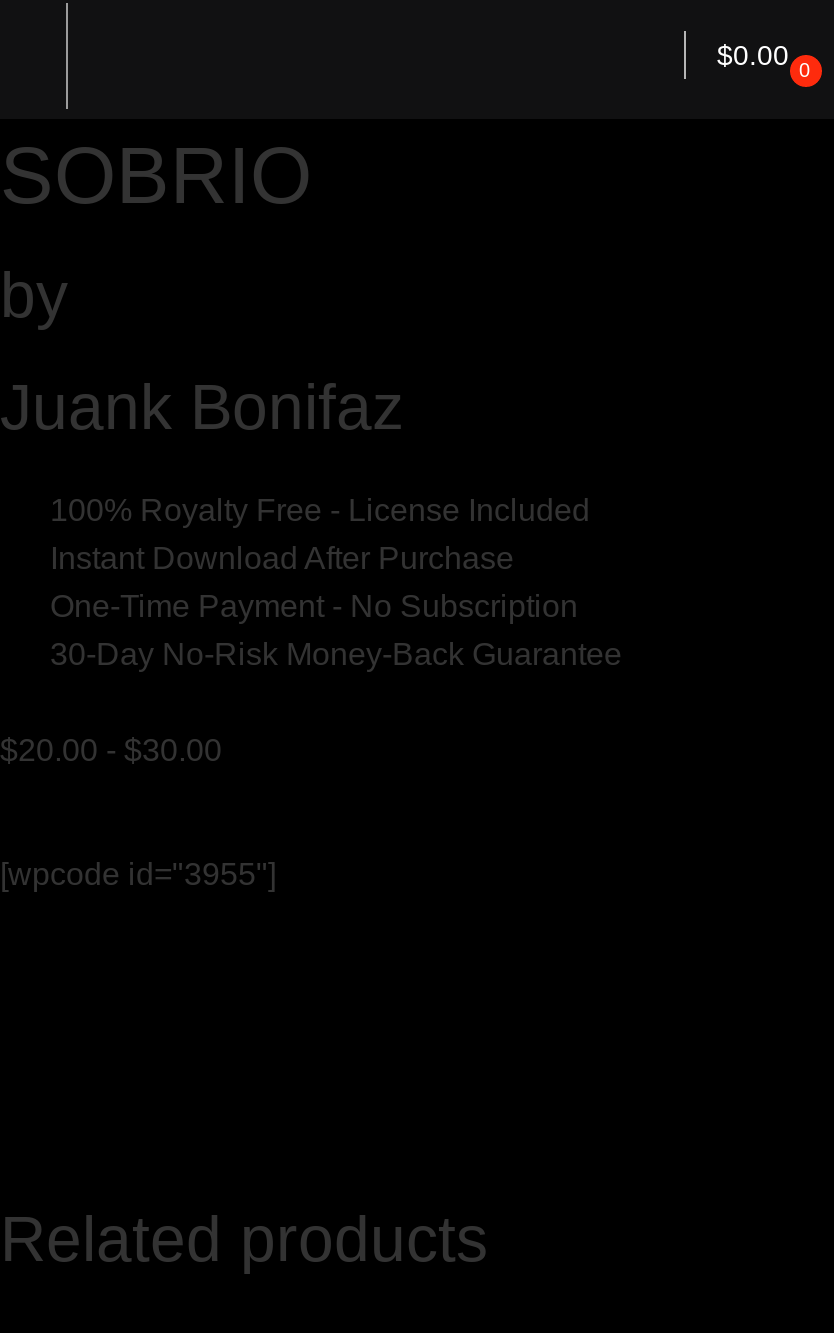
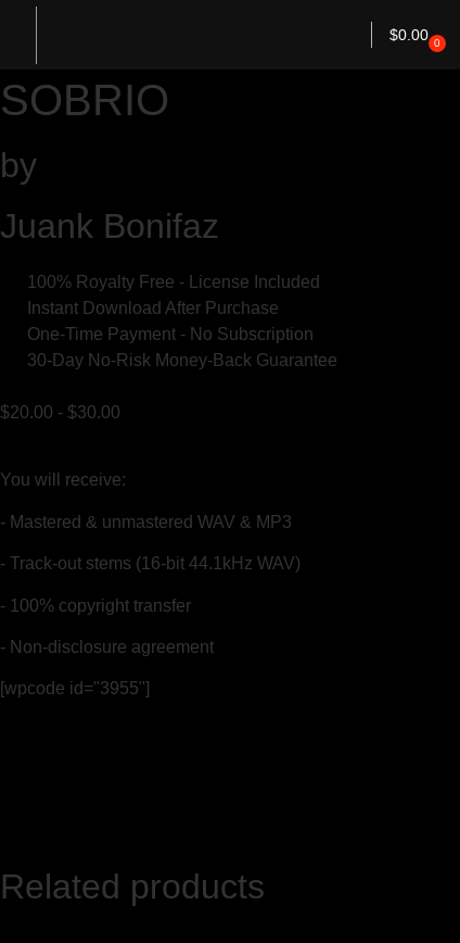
none -> [0,471,301,656] You will receive: | - Mastered & unmastered WAV & MP3 | - Track-out stems (16-bit 44.1kHz WAV) | - 100% copyright transfer | - Non-disclosure agreement

